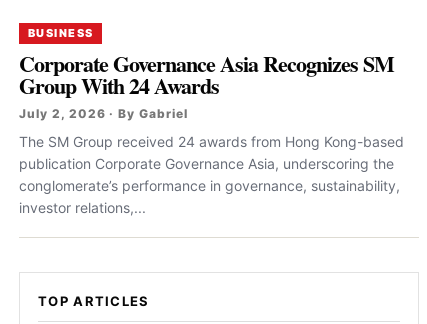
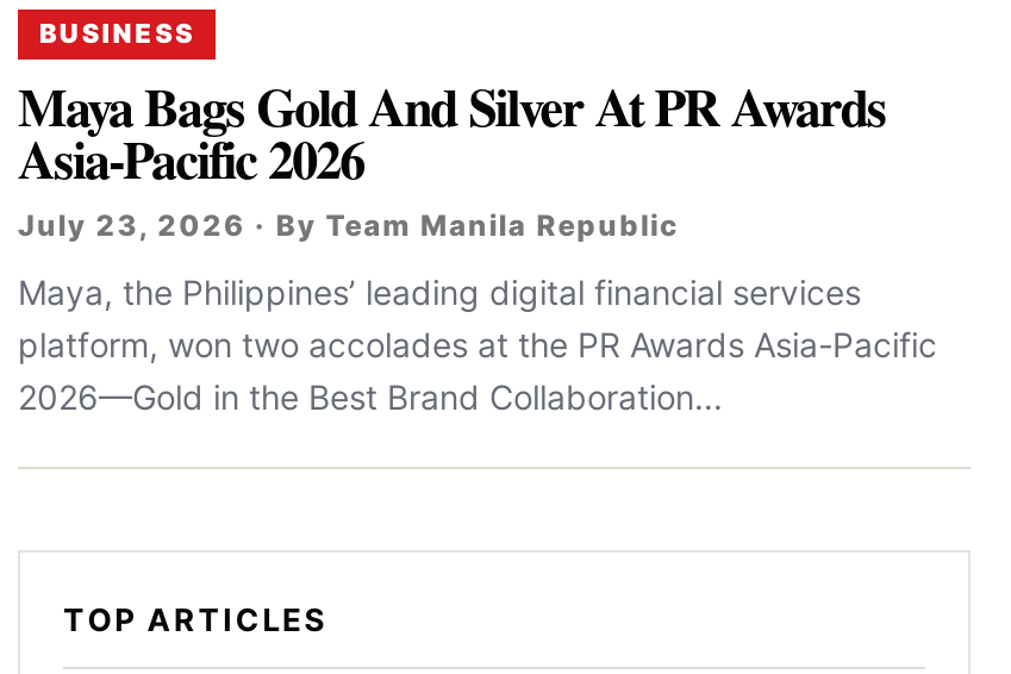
[19,47,394,121] Corporate Governance Asia Recognizes SM | Group With 24 Awards | July 2, 2026 · By Gabriel -> [18,66,886,243] Maya Bags Gold And Silver At PR Awards | Asia-Pacific 2026 | July 23, 2026 · By Team Manila Republic
[19,133,404,216] The SM Group received 24 awards from Hong Kong-based | publication Corporate Governance Asia, underscoring the | conglomerate’s performance in governance, sustainability, | investor relations,... -> [18,271,937,417] Maya, the Philippines’ leading digital financial services | platform, won two accolades at the PR Awards Asia-Pacific | 2026—Gold in the Best Brand Collaboration...

